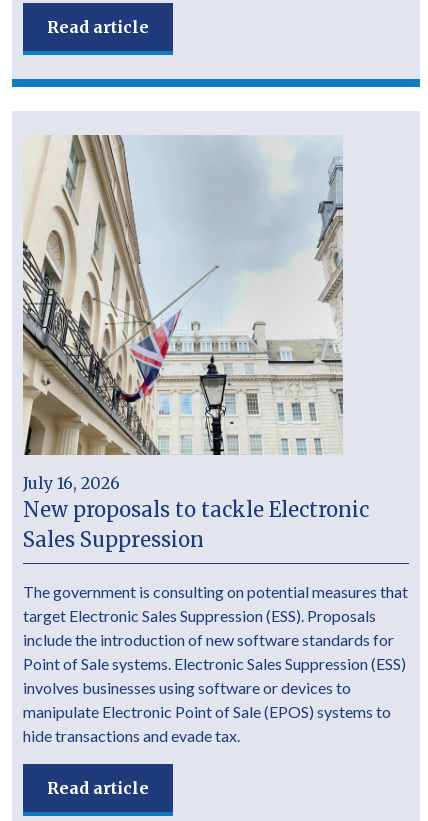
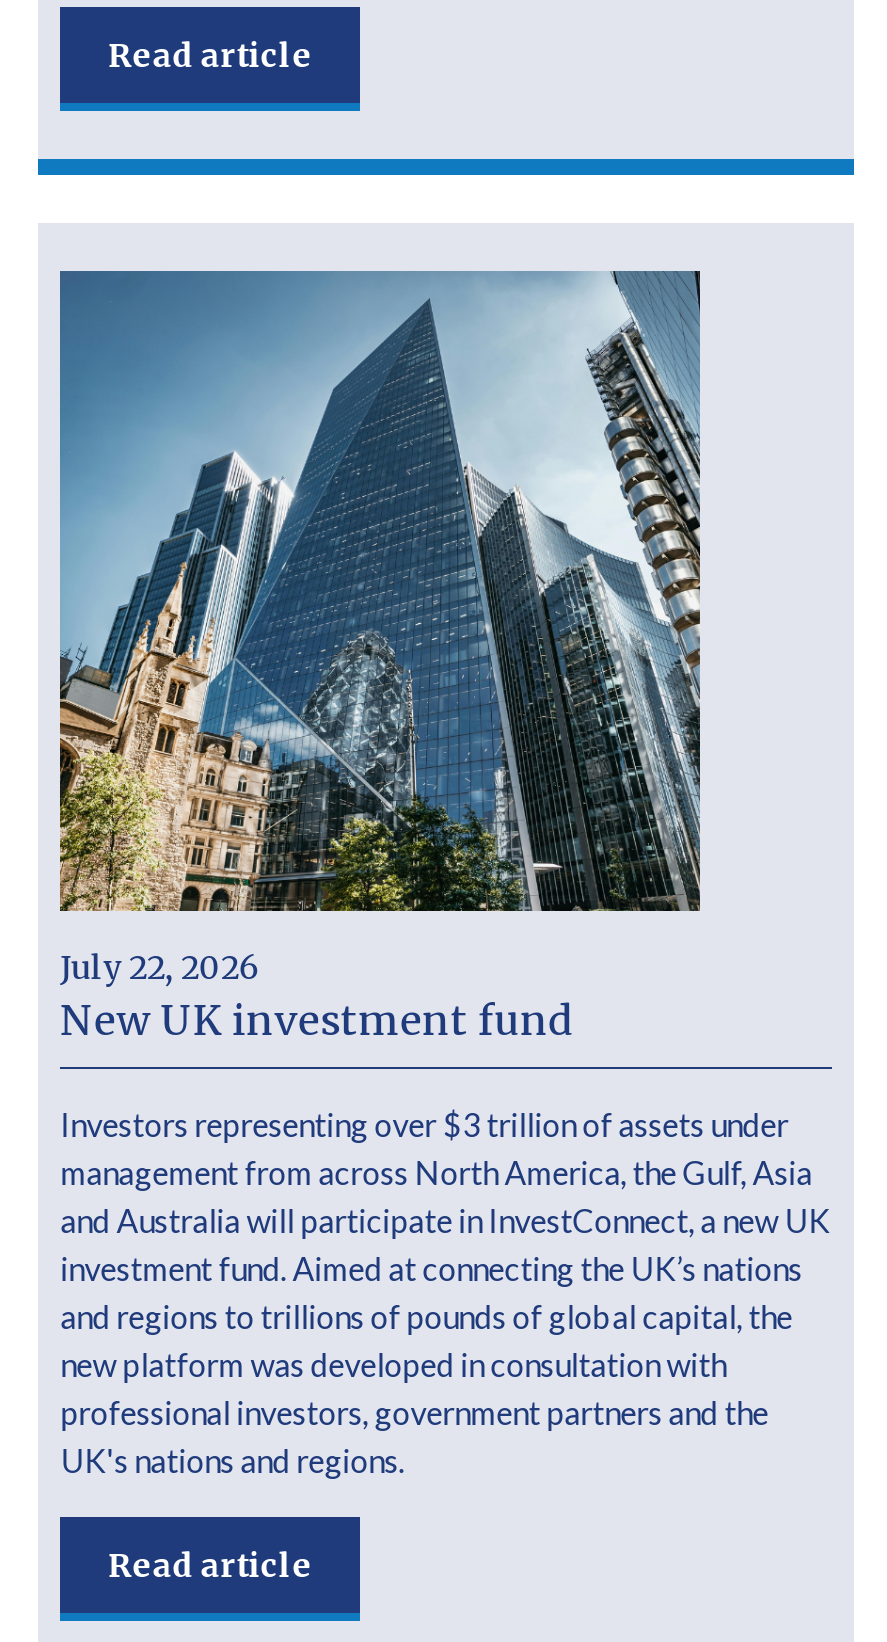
[22,134,369,552] [image] | July 16, 2026 | New proposals to tackle Electronic | Sales Suppression -> [58,269,702,1045] [image] | July 22, 2026 | New UK investment fund
[23,582,408,745] The government is consulting on potential measures that | target Electronic Sales Suppression (ESS). Proposals | include the introduction of new software standards for | Point of Sale systems. Electronic Sales Suppression (ESS) | involves businesses using software or devices to | manipulate Electronic Point of Sale (EPOS) systems to | hide transactions and evade tax. -> [60,1105,830,1479] Investors representing over $3 trillion of assets under | management from across North America, the Gulf, Asia | and Australia will participate in InvestConnect, a new UK | investment fund. Aimed at connecting the UK’s nations | and regions to trillions of pounds of global capital, the | new platform was developed in consultation with | professional investors, government partners and the | UK's nations and regions.

